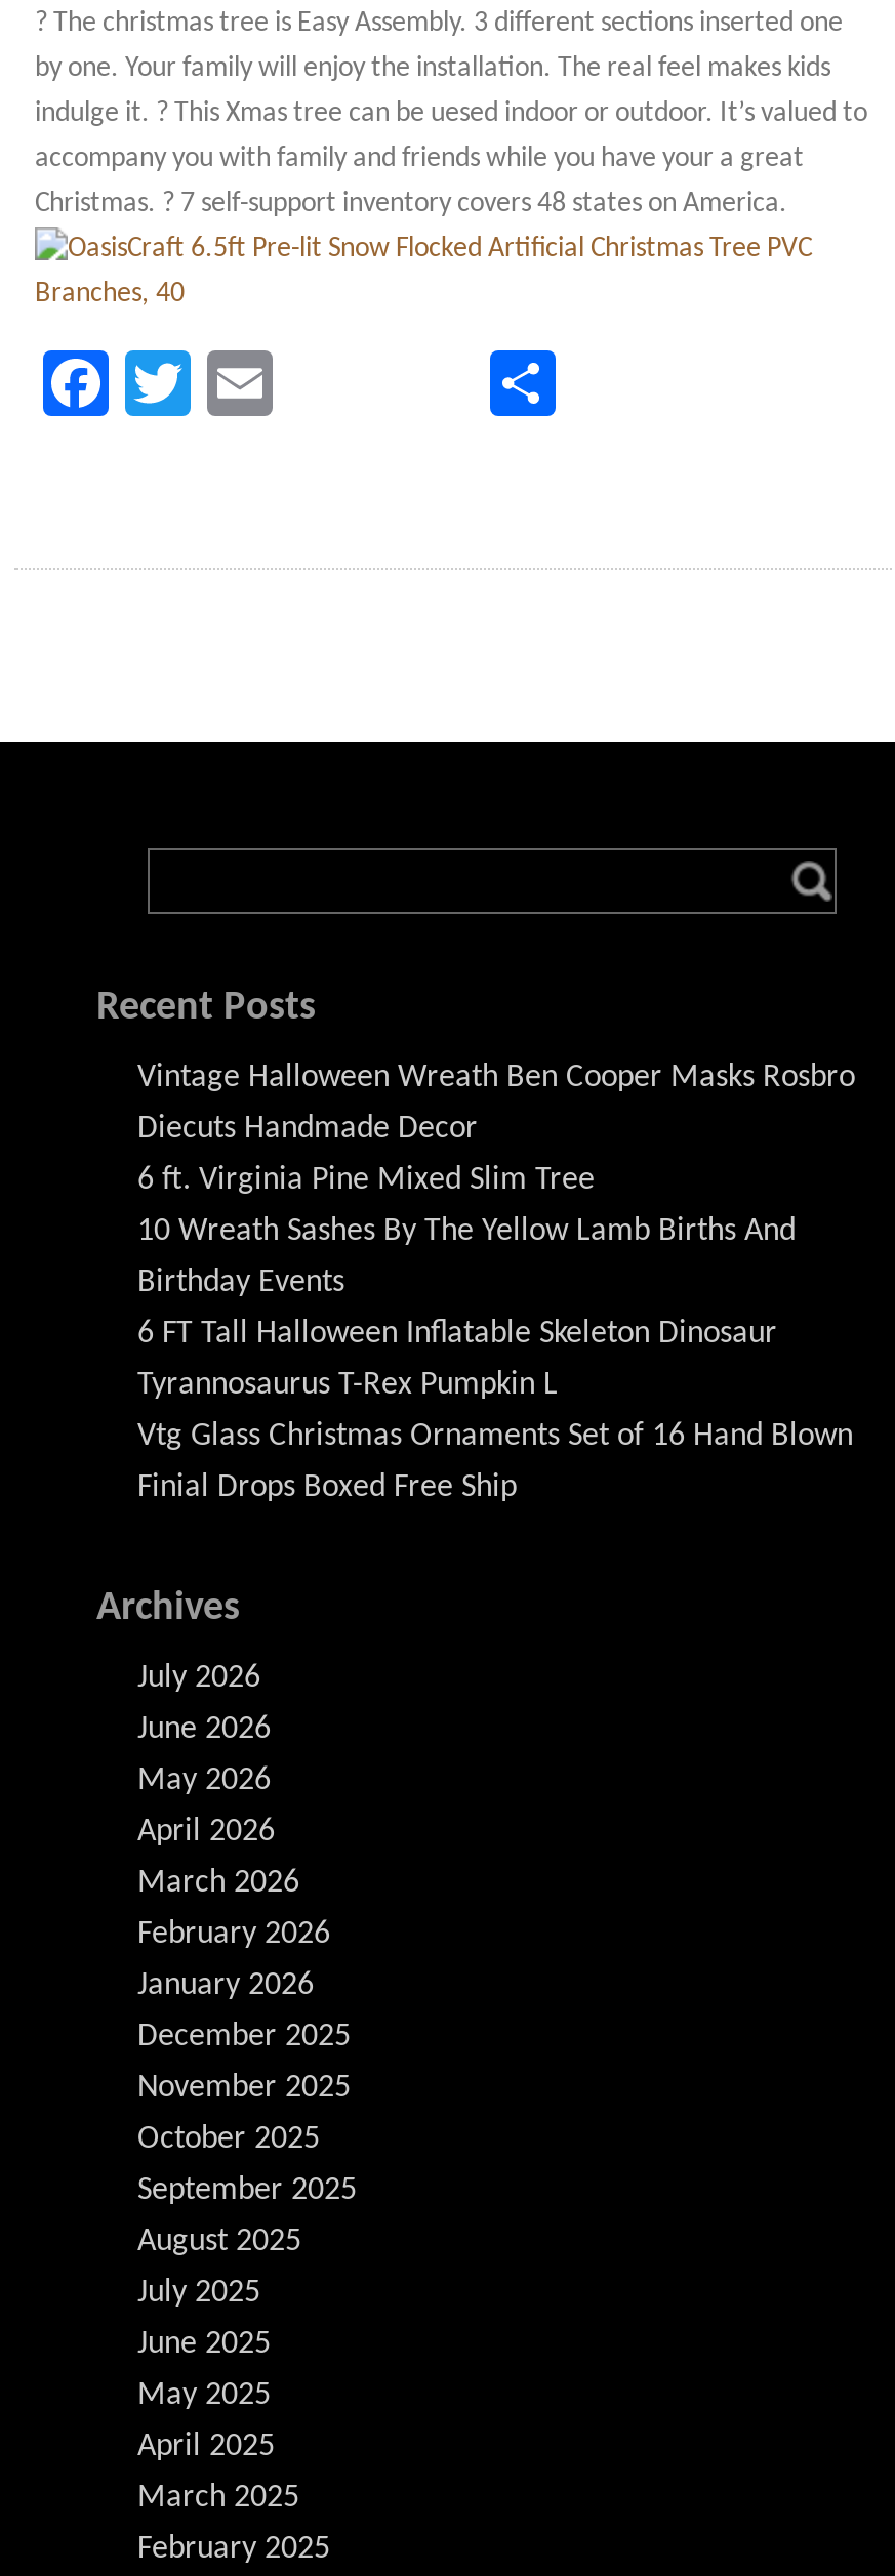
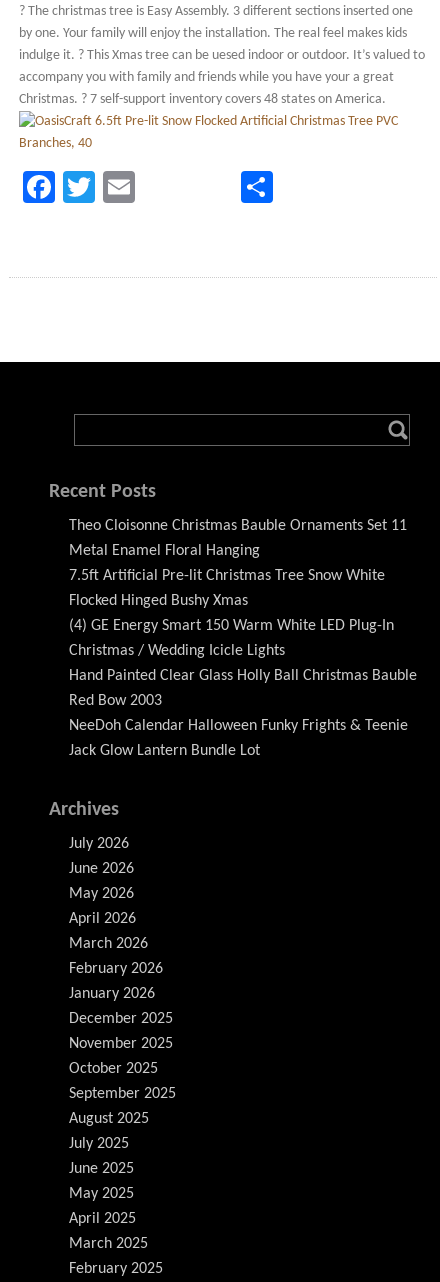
[137,1062,855,1504] Vintage Halloween Wreath Ben Cooper Masks Rosbro | Diecuts Handmade Decor | 6 ft. Virginia Pine Mixed Slim Tree | 10 Wreath Sashes By The Yellow Lamb Births And | Birthday Events | 6 FT Tall Halloween Inflatable Skeleton Dinosaur | Tyrannosaurus T-Rex Pumpkin L | Vtg Glass Christmas Ornaments Set of 16 Hand Blown | Finial Drops Boxed Free Ship -> [69,518,417,759] Theo Cloisonne Christmas Bauble Ornaments Set 11 | Metal Enamel Floral Hanging | 7.5ft Artificial Pre-lit Christmas Tree Snow White | Flocked Hinged Bushy Xmas | (4) GE Energy Smart 150 Warm White LED Plug-In | Christmas / Wedding Icicle Lights | Hand Painted Clear Glass Holly Ball Christmas Bauble | Red Bow 2003 | NeeDoh Calendar Halloween Funky Frights & Teenie | Jack Glow Lantern Bundle Lot

